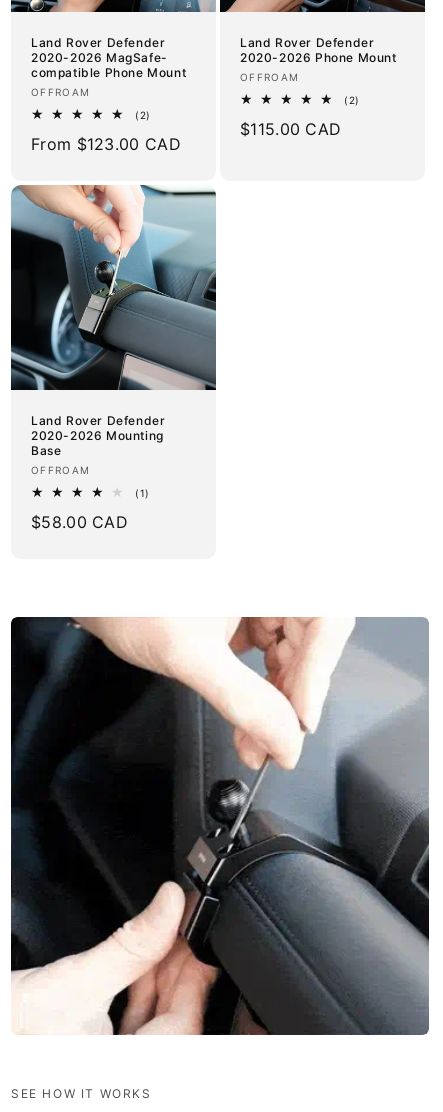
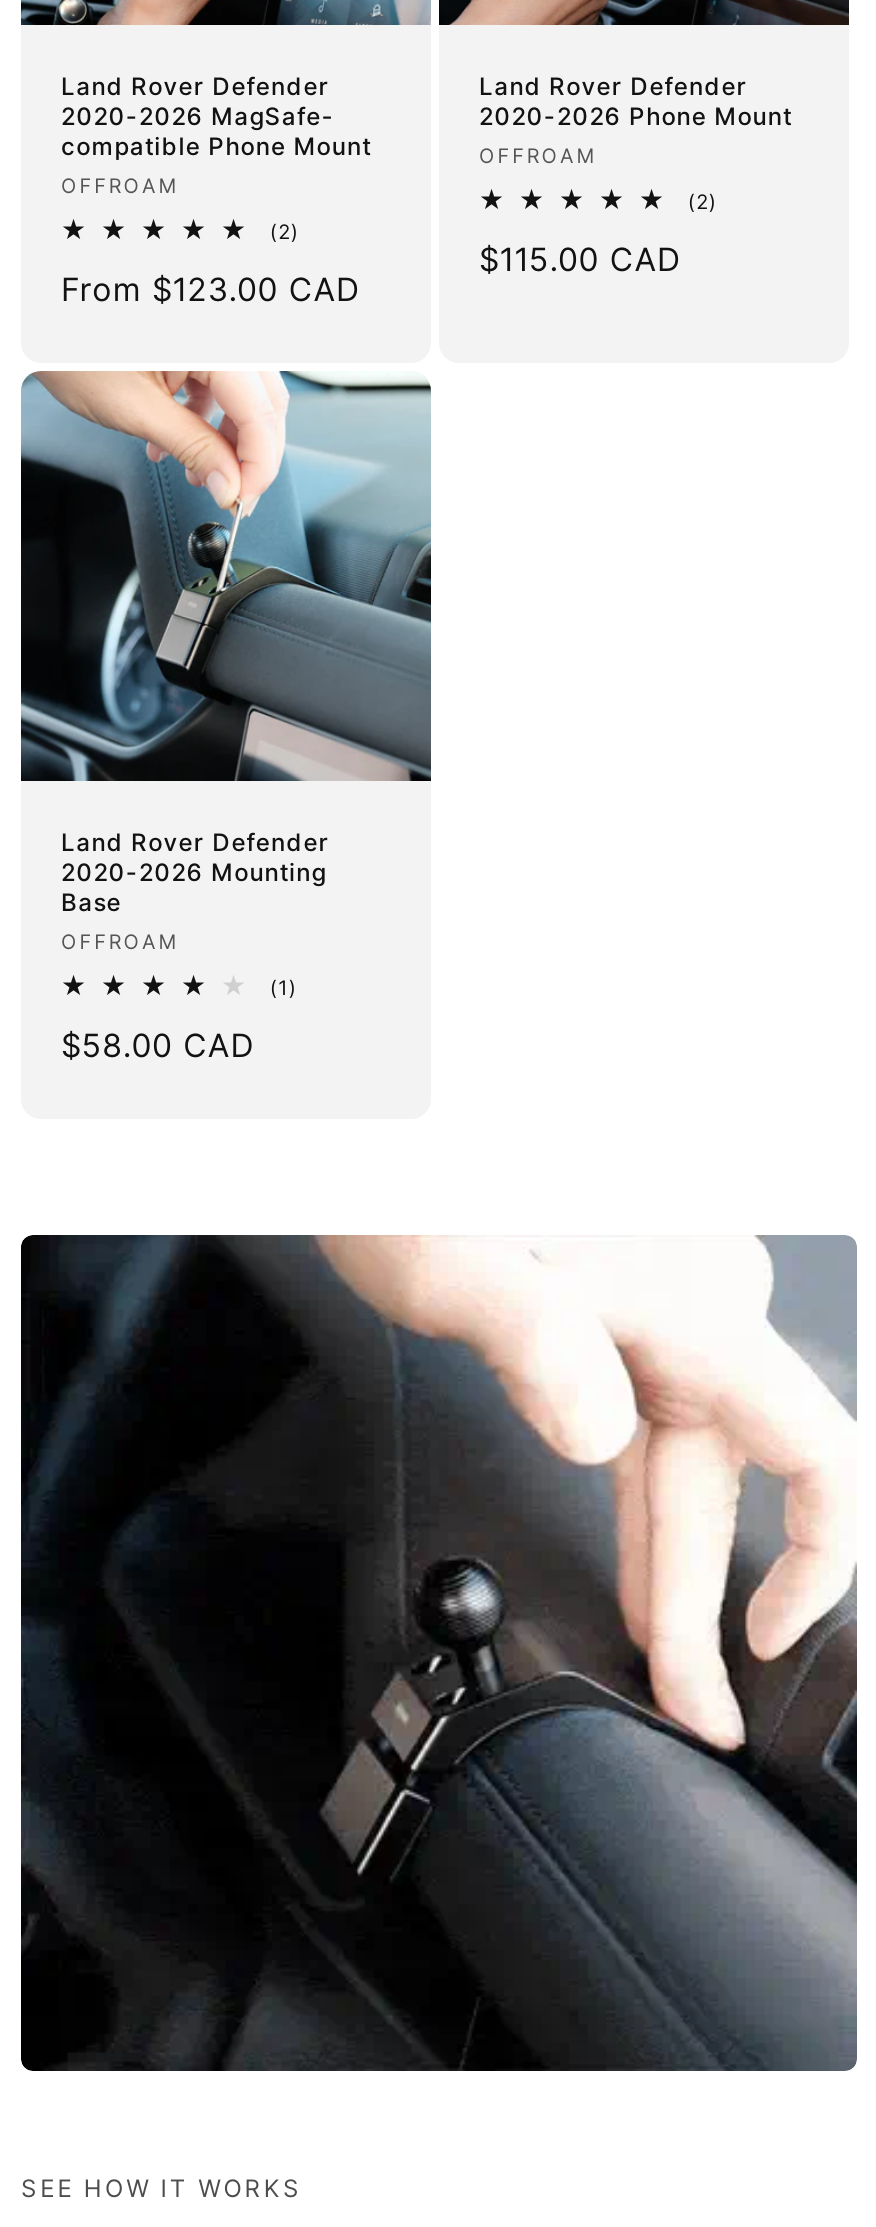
[11,616,430,1036] [image] -> [19,1234,857,2074] [image]

